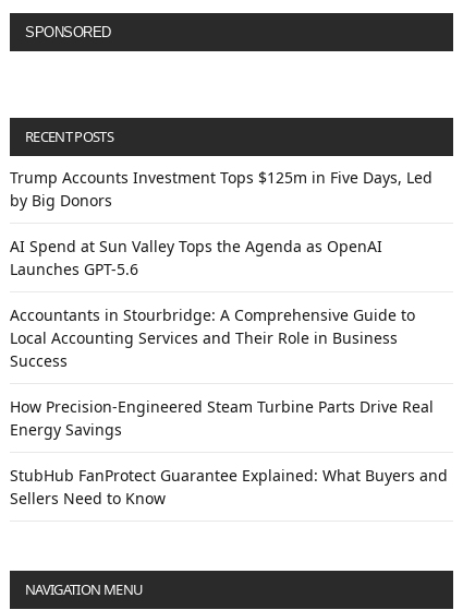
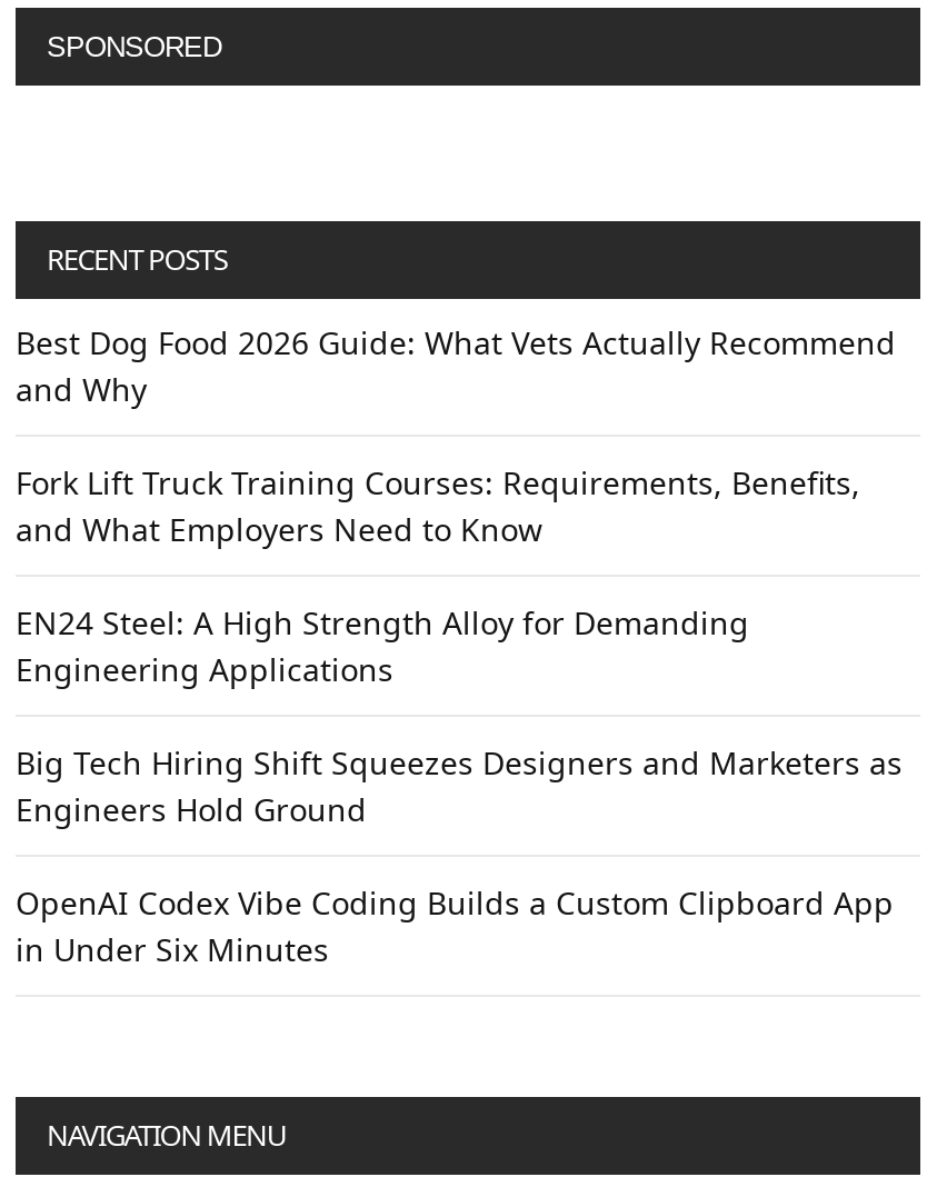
[10,167,432,210] Trump Accounts Investment Tops $125m in Five Days, Led | by Big Donors -> [16,321,896,410] Best Dog Food 2026 Guide: What Vets Actually Recommend | and Why
[10,236,382,279] AI Spend at Sun Valley Tops the Agenda as OpenAI | Launches GPT-5.6 -> [16,461,860,550] Fork Lift Truck Training Courses: Requirements, Benefits, | and What Employers Need to Know
[10,304,415,371] Accountants in Stourbridge: A Comprehensive Guide to | Local Accounting Services and Their Role in Business | Success -> [16,601,749,690] EN24 Steel: A High Strength Alloy for Demanding | Engineering Applications
[10,396,434,440] How Precision-Engineered Steam Turbine Parts Drive Real | Energy Savings -> [16,741,903,830] Big Tech Hiring Shift Squeezes Designers and Marketers as | Engineers Hold Ground
[10,465,448,508] StubHub FanProtect Guarantee Explained: What Buyers and | Sellers Need to Know -> [16,881,894,970] OpenAI Codex Vibe Coding Builds a Custom Clipboard App | in Under Six Minutes

